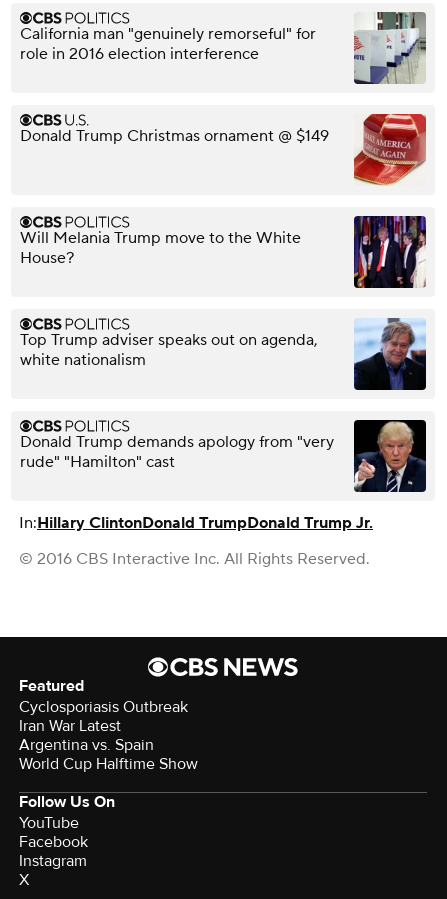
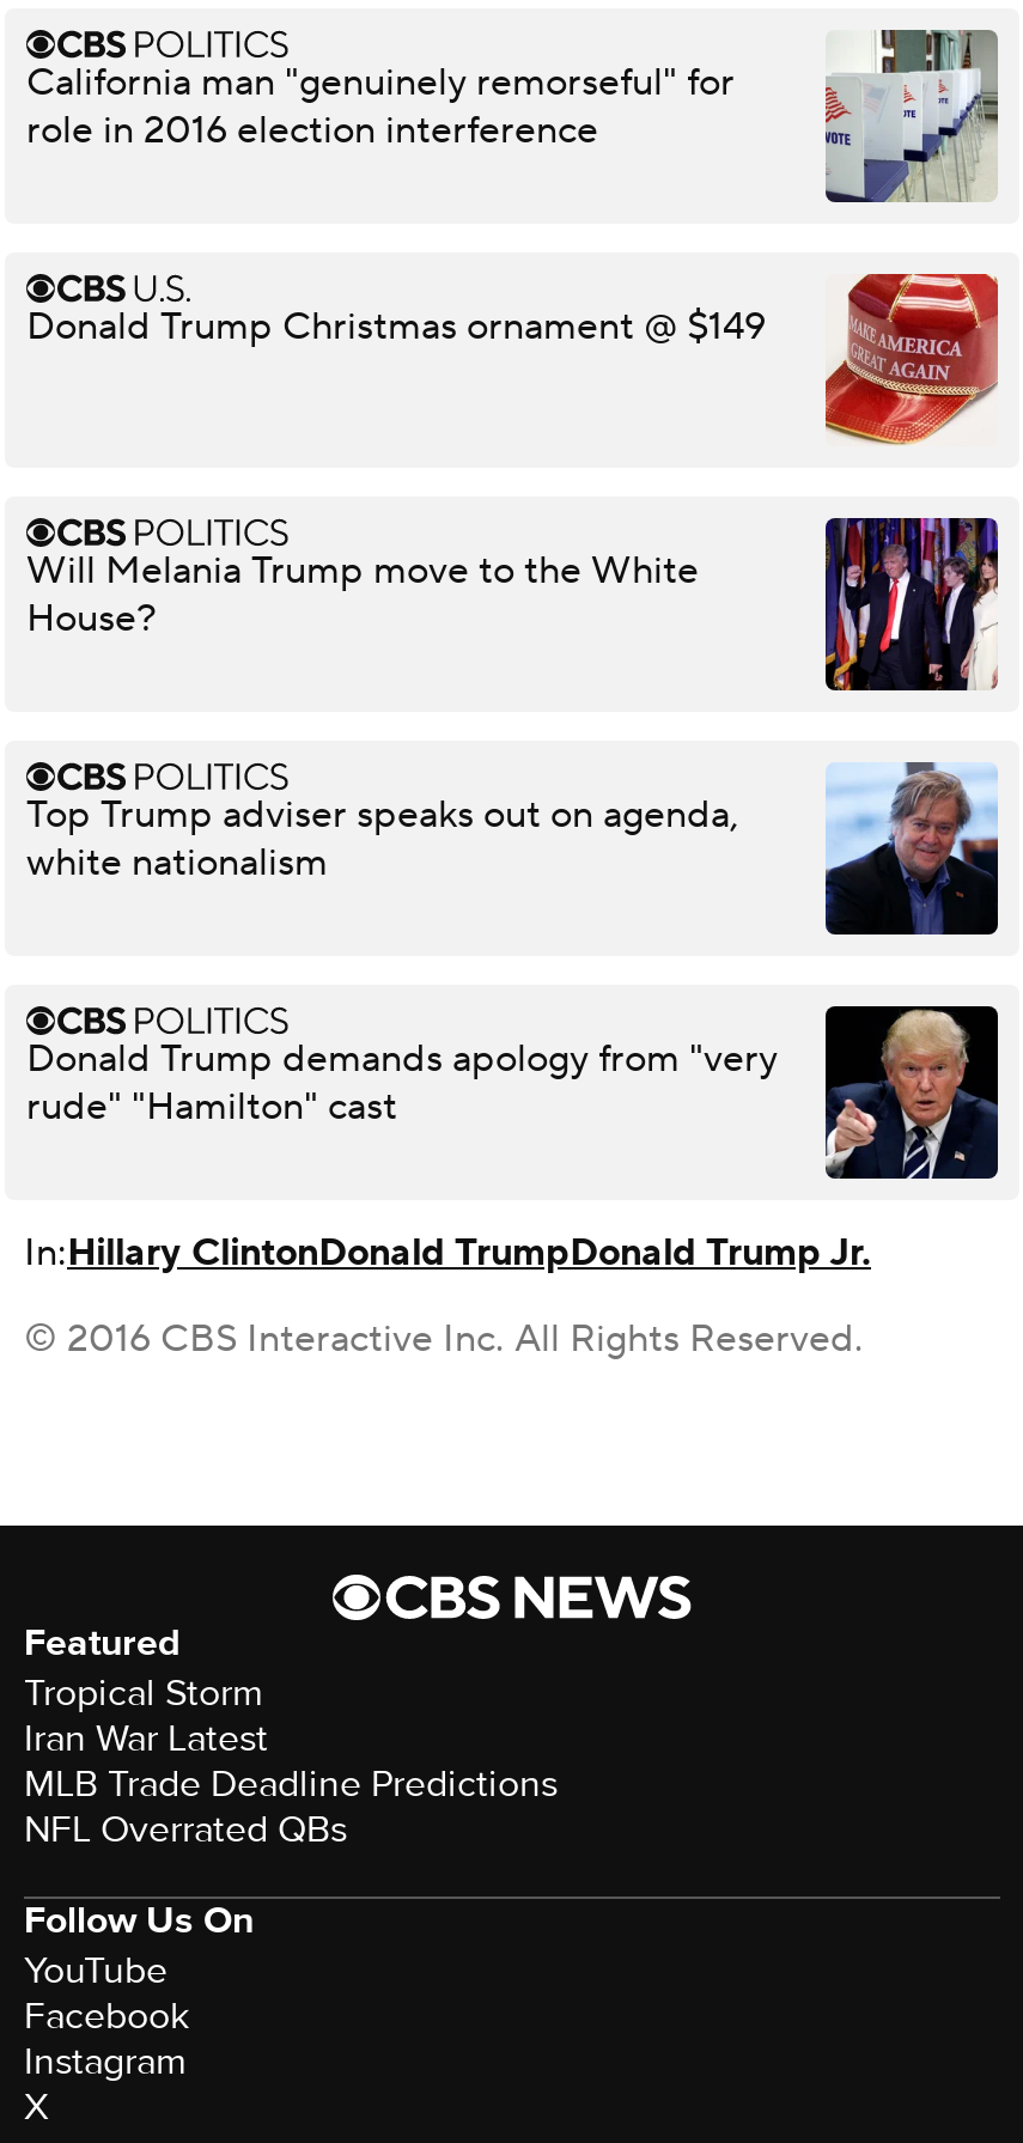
[19,696,188,716] Cyclosporiasis Outbreak -> [24,1668,263,1716] Tropical Storm
[19,734,198,773] Argentina vs. Spain | World Cup Halftime Show -> [24,1759,558,1852] MLB Trade Deadline Predictions | NFL Overrated QBs

